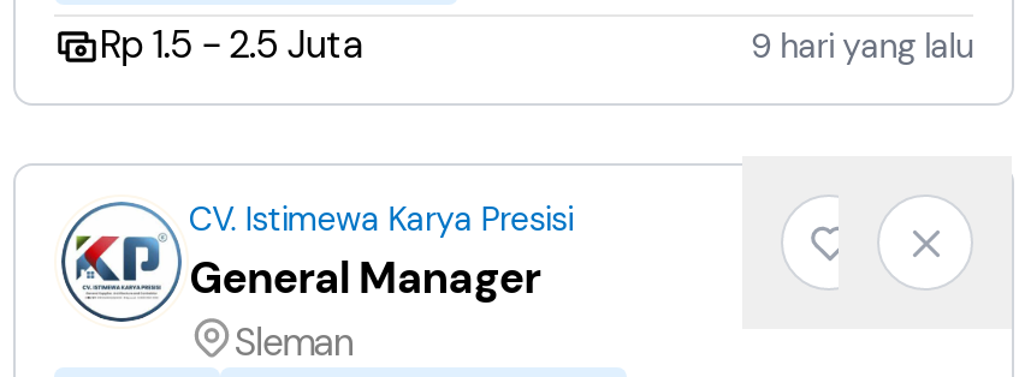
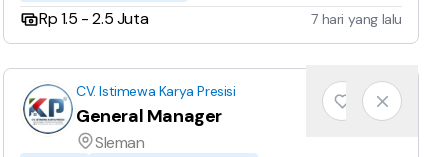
[750,24,973,67] 9 hari yang lalu -> [311,10,402,28] 7 hari yang lalu

